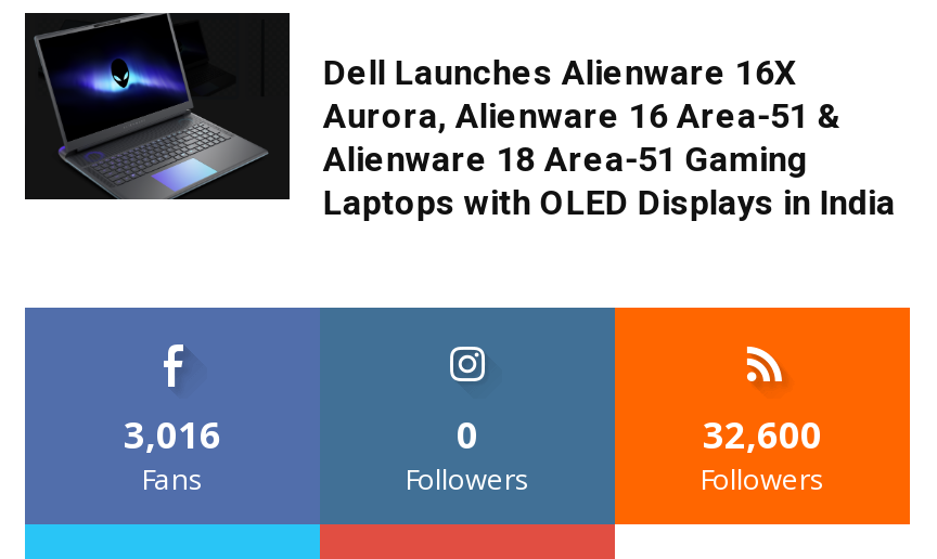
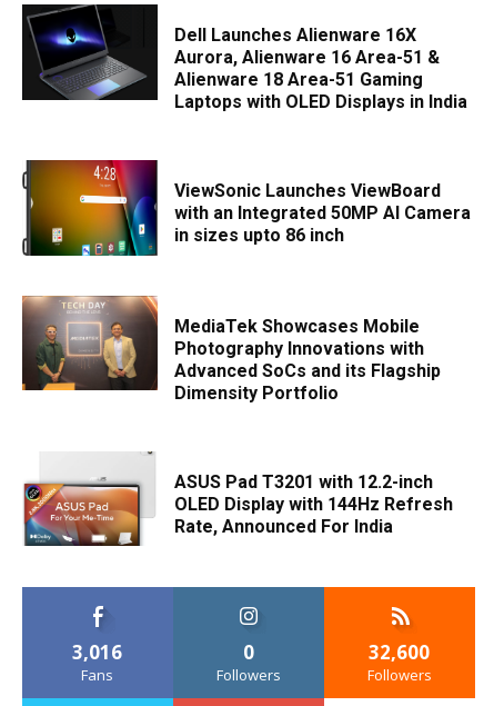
none -> [21,295,441,403] [image] | MediaTek Showcases Mobile | Photography Innovations with | Advanced SoCs and its Flagship | Dimensity Portfolio
none -> [22,159,471,257] [image] | ViewSonic Launches ViewBoard | with an Integrated 50MP AI Camera | in sizes upto 86 inch
none -> [22,436,453,547] [image] | ASUS Pad T3201 with 12.2-inch | OLED Display with 144Hz Refresh | Rate, Announced For India

